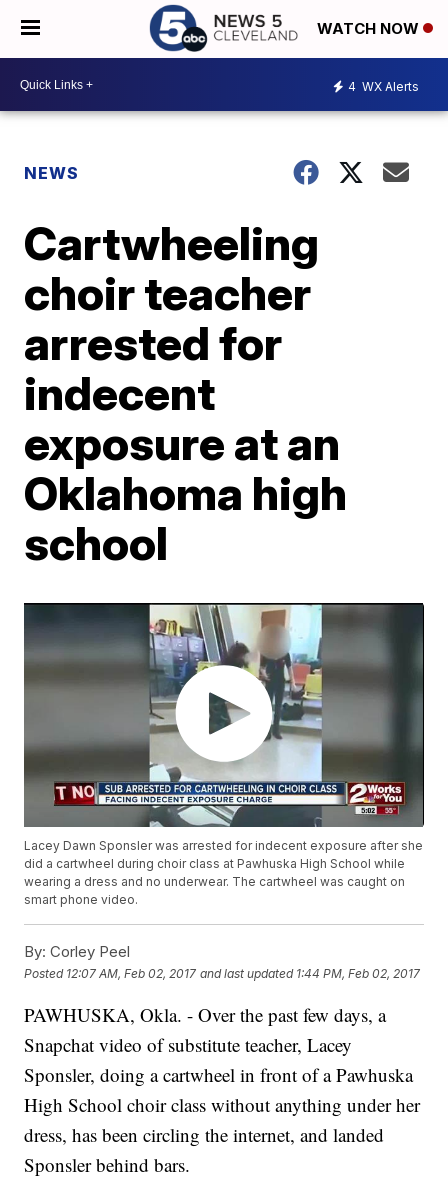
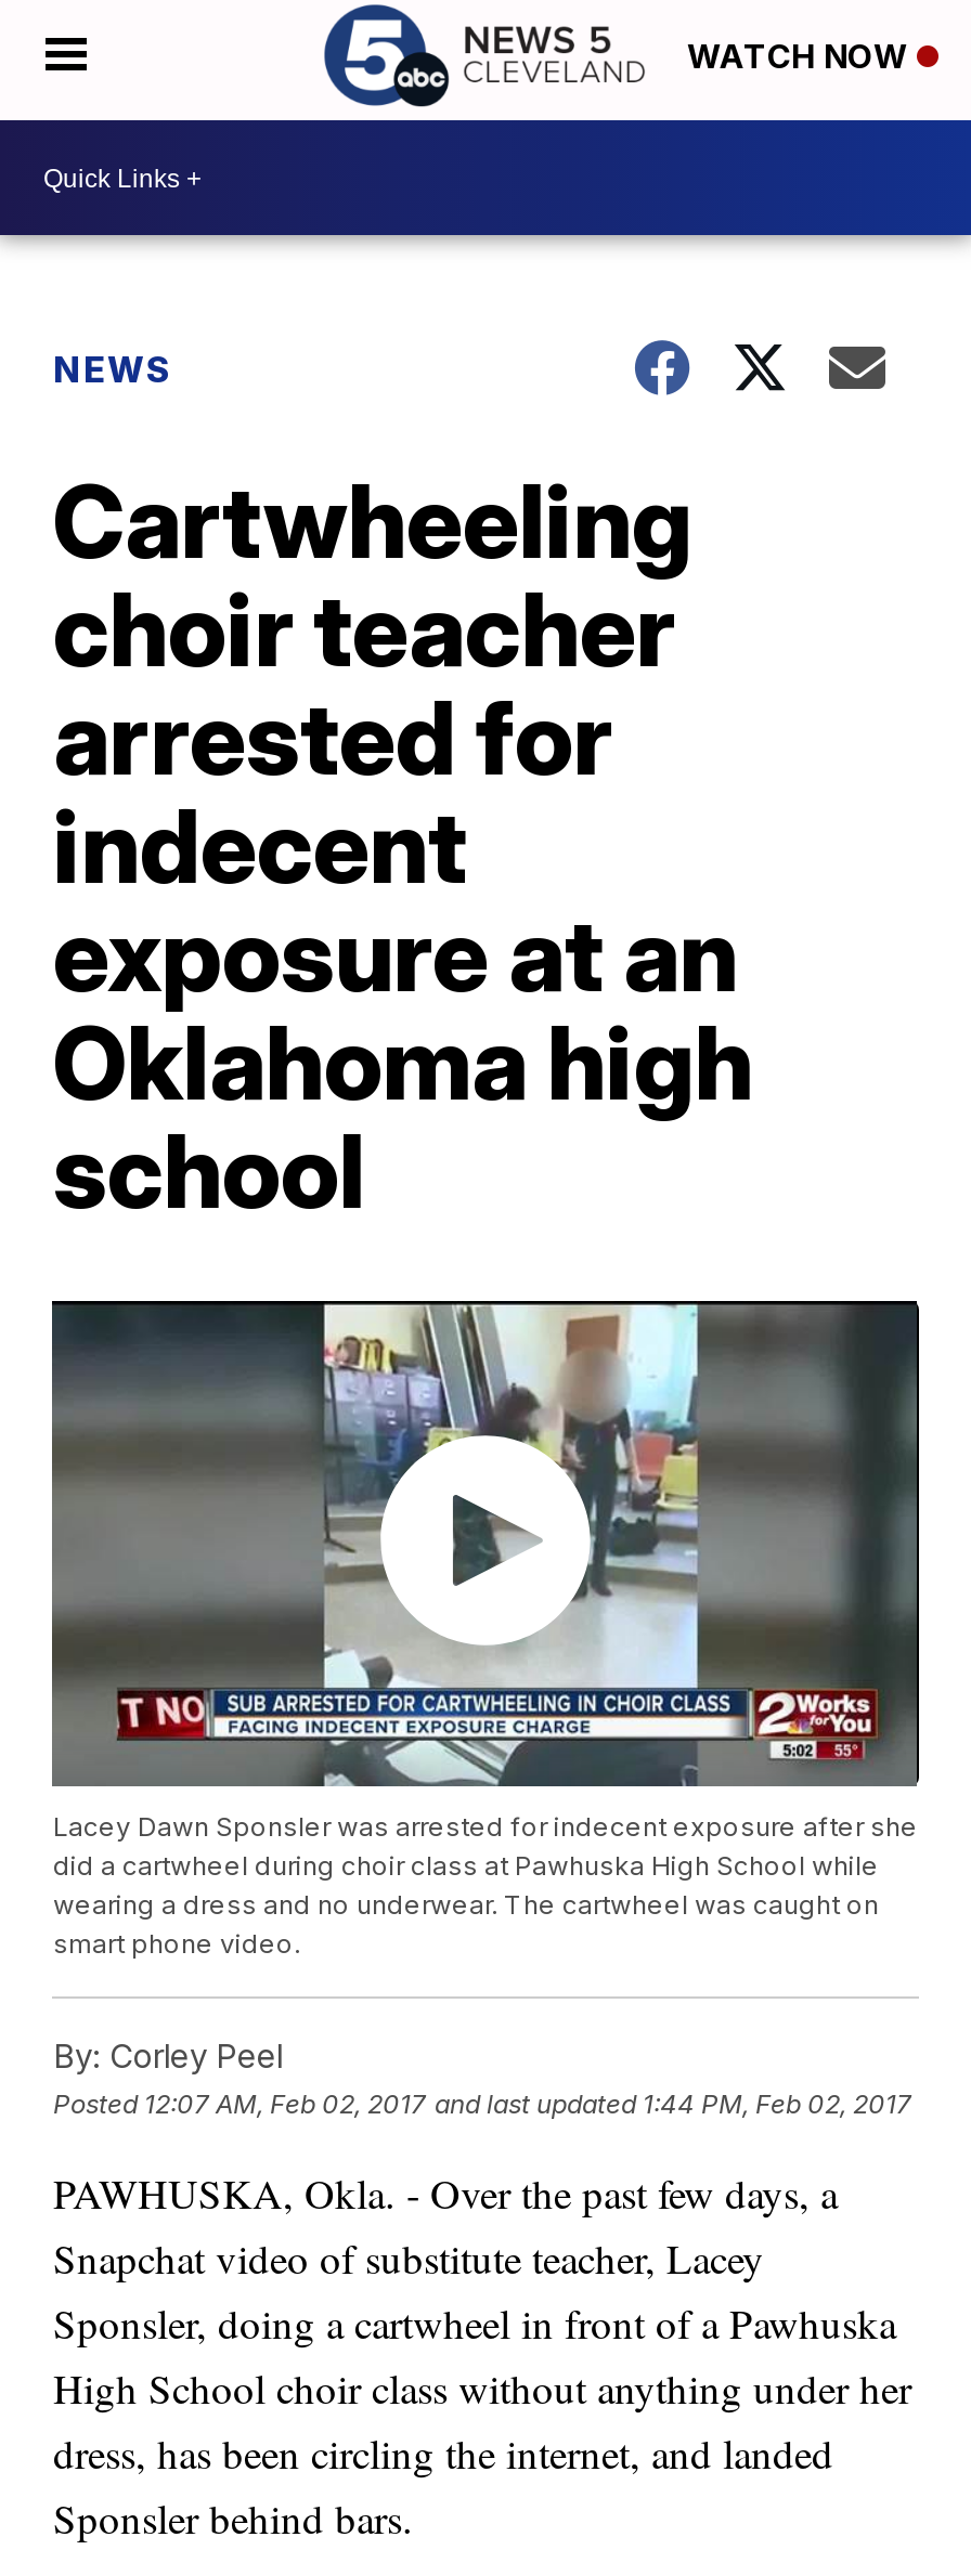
[348,78,419,93] 4 WX Alerts -> none

